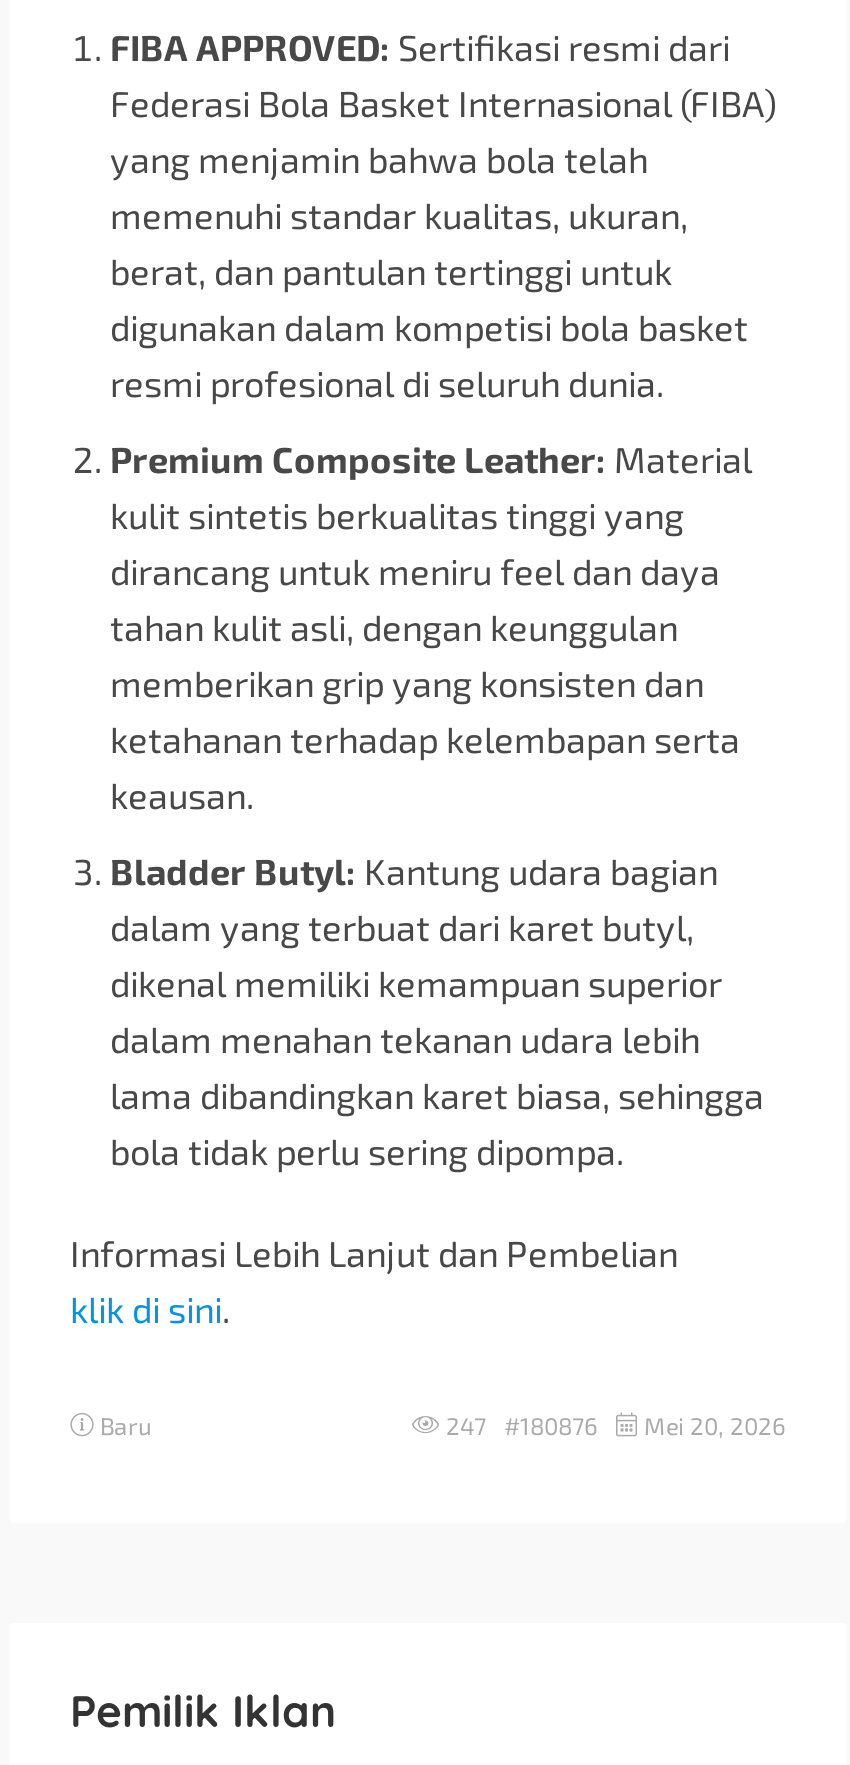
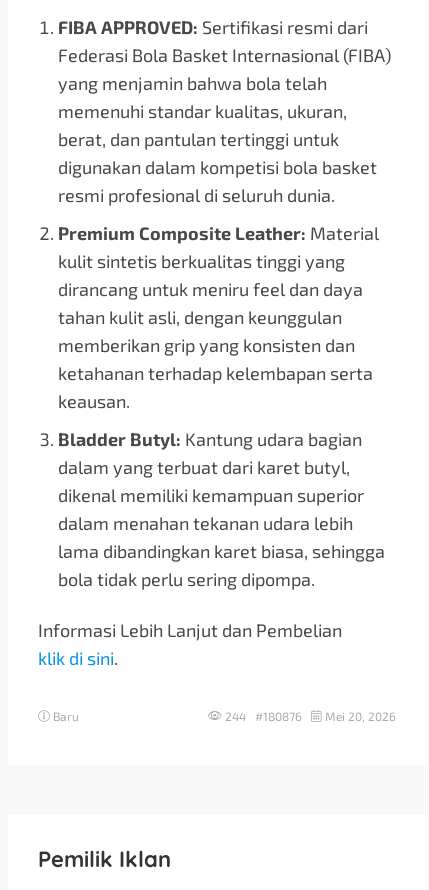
[440,1412,786,1440] 247 #180876 Mei 20, 2026 -> [222,709,396,723] 244 #180876 Mei 20, 2026

